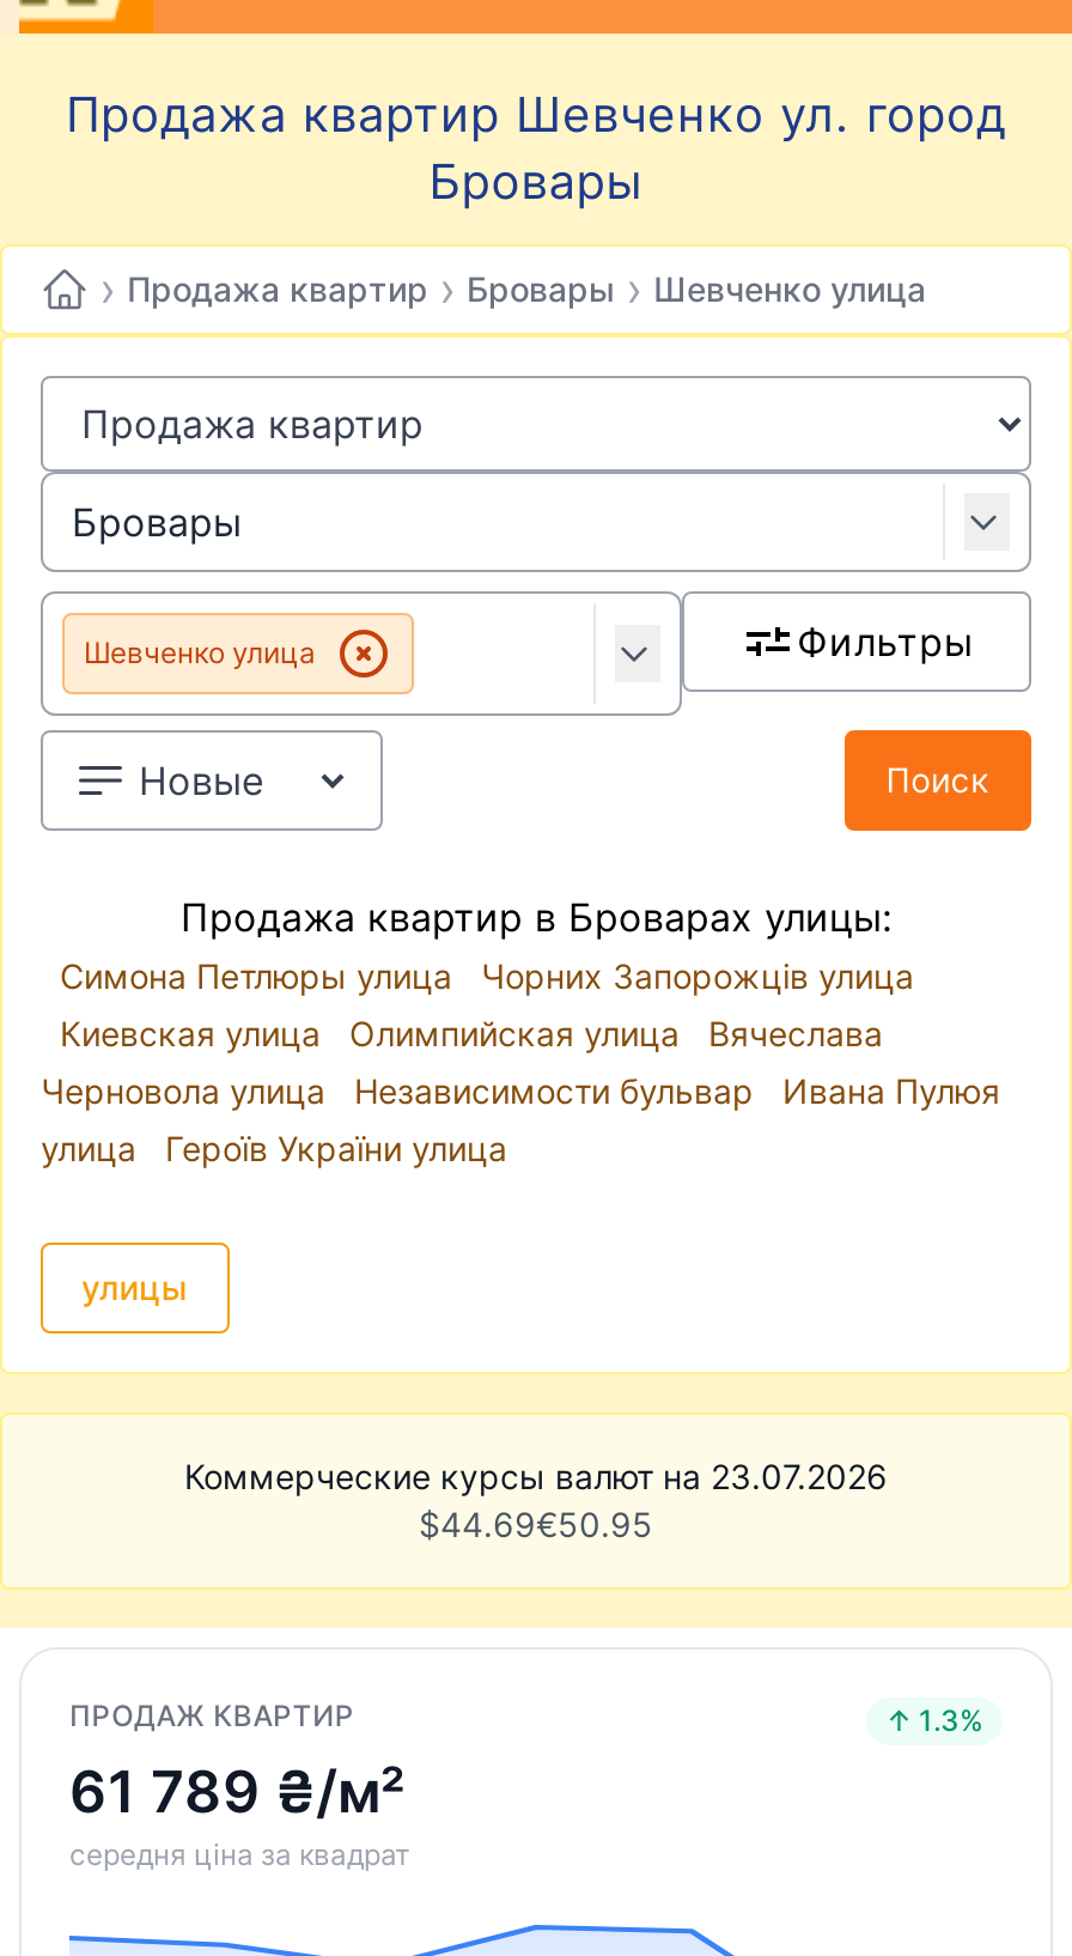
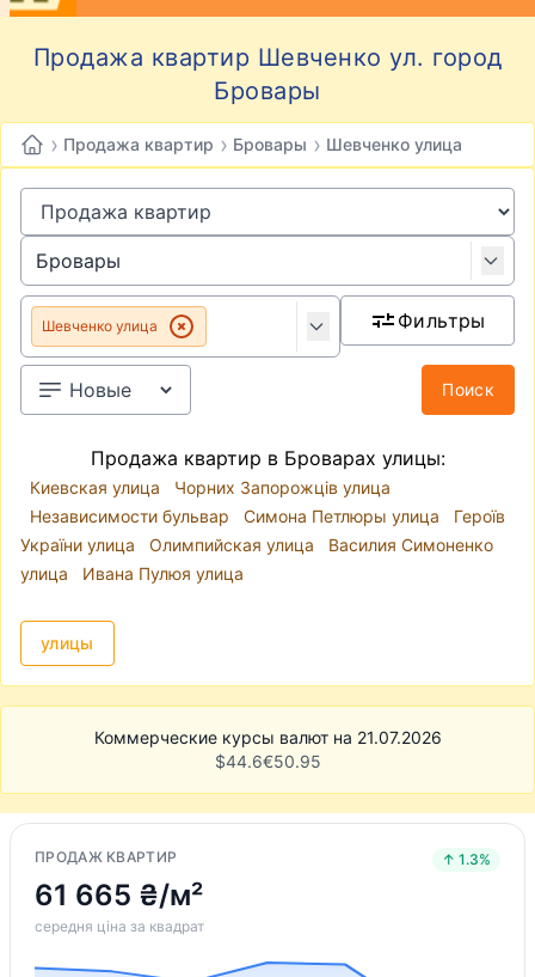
[41,955,1000,1168] Симона Петлюры улица Чорних Запорожців улица | Киевская улица Олимпийская улица Вячеслава | Черновола улица Независимости бульвар Ивана Пулюя | улица Героїв України улица -> [20,477,505,584] Киевская улица Чорних Запорожців улица | Независимости бульвар Симона Петлюры улица Героїв | України улица Олимпийская улица Василия Симоненко | улица Ивана Пулюя улица
[184,1456,888,1496] Коммерческие курсы валют на 23.07.2026 -> [94,727,441,747] Коммерческие курсы валют на 21.07.2026
[419,1504,653,1544] $44.69€50.95 -> [214,751,321,771] $44.6€50.95
[69,1757,404,1827] 61 789 ₴/м² -> [35,878,203,912] 61 665 ₴/м²

